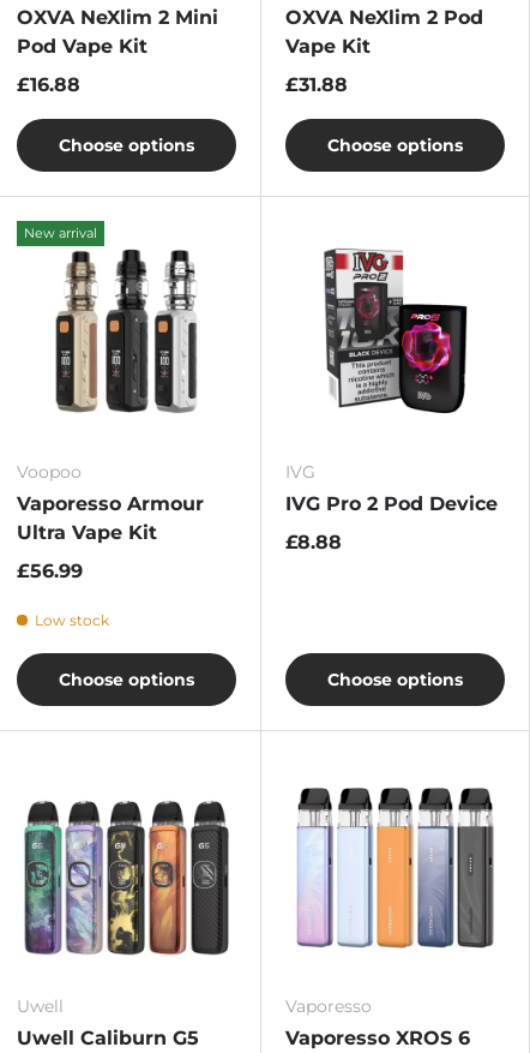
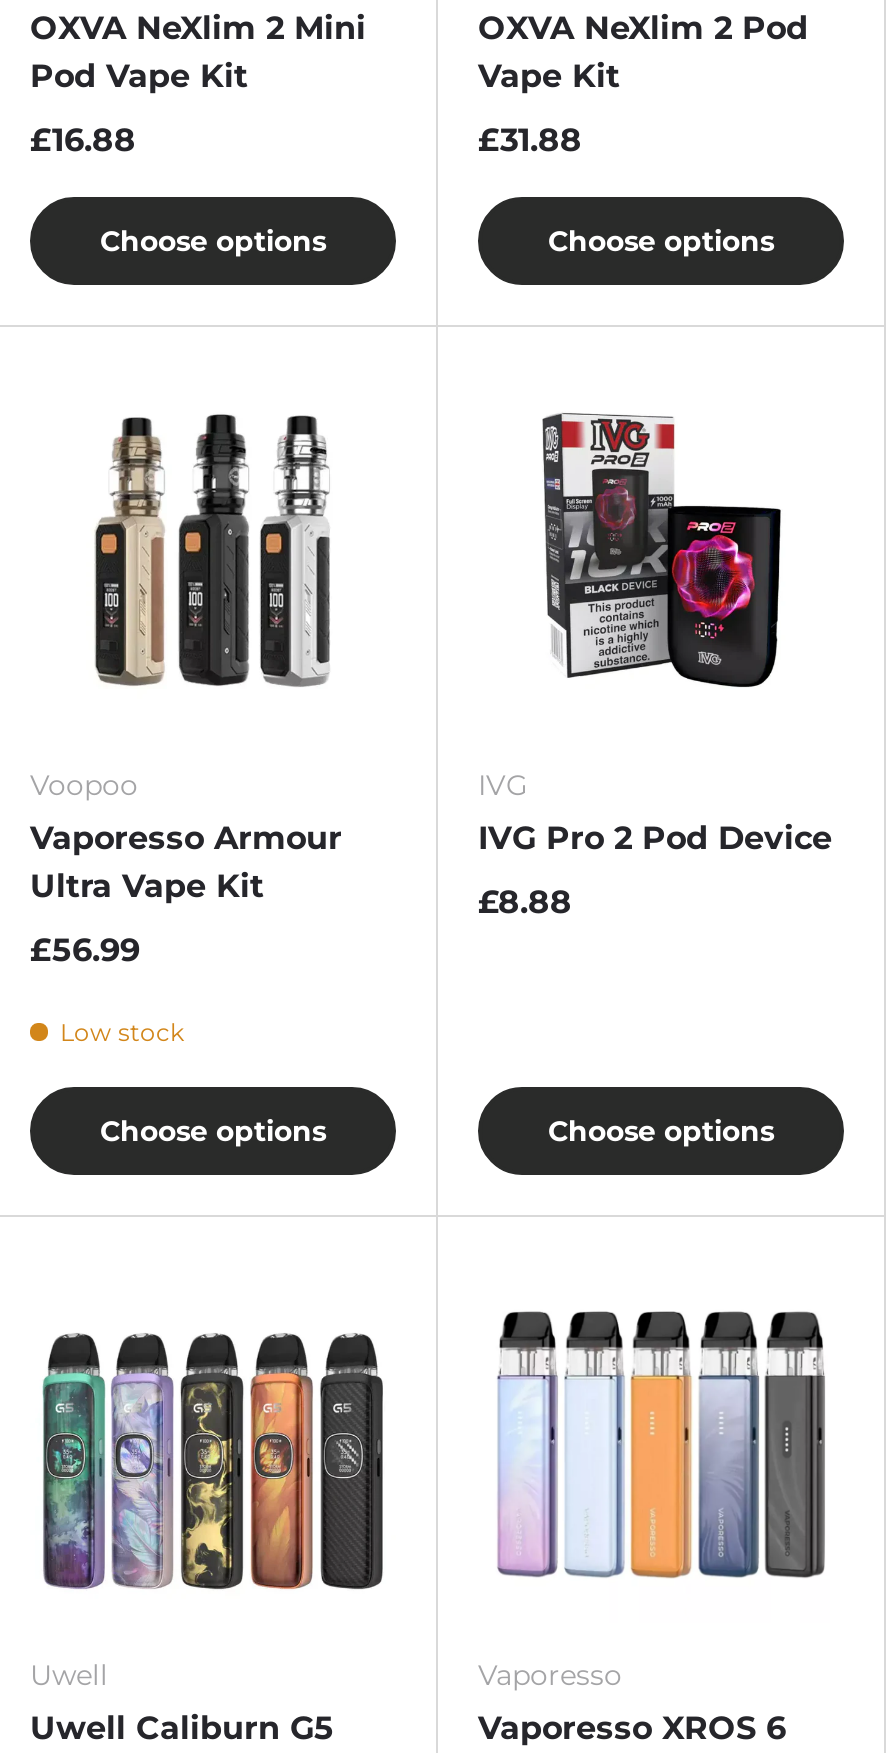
[24,225,97,241] New arrival -> none

